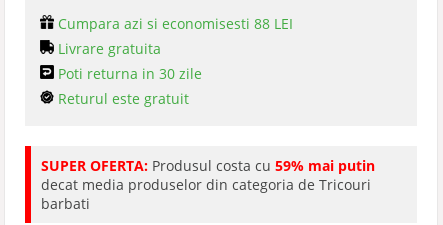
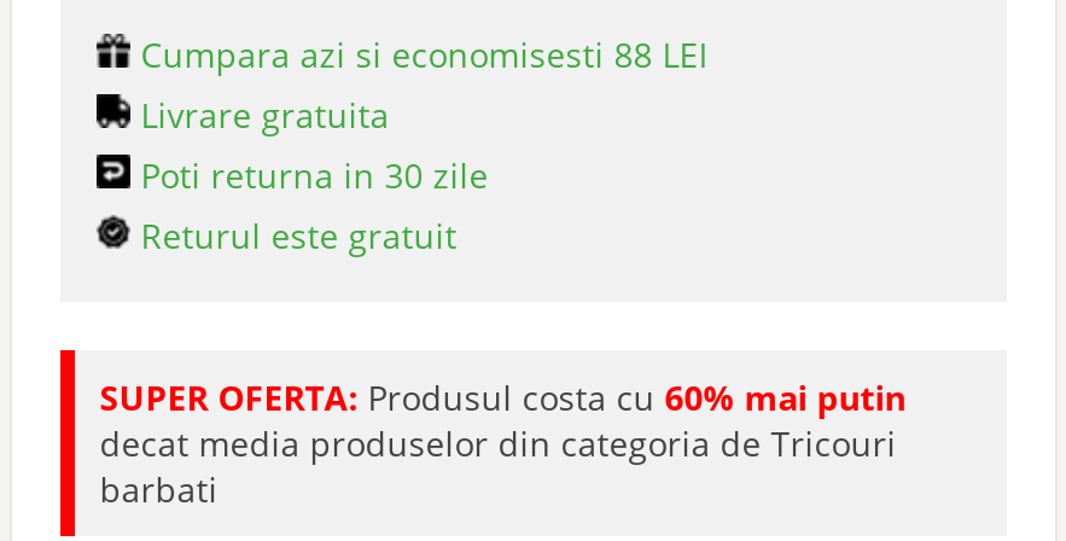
[41,156,375,175] SUPER OFERTA: Produsul costa cu 59% mai putin -> [99,374,906,420] SUPER OFERTA: Produsul costa cu 60% mai putin

